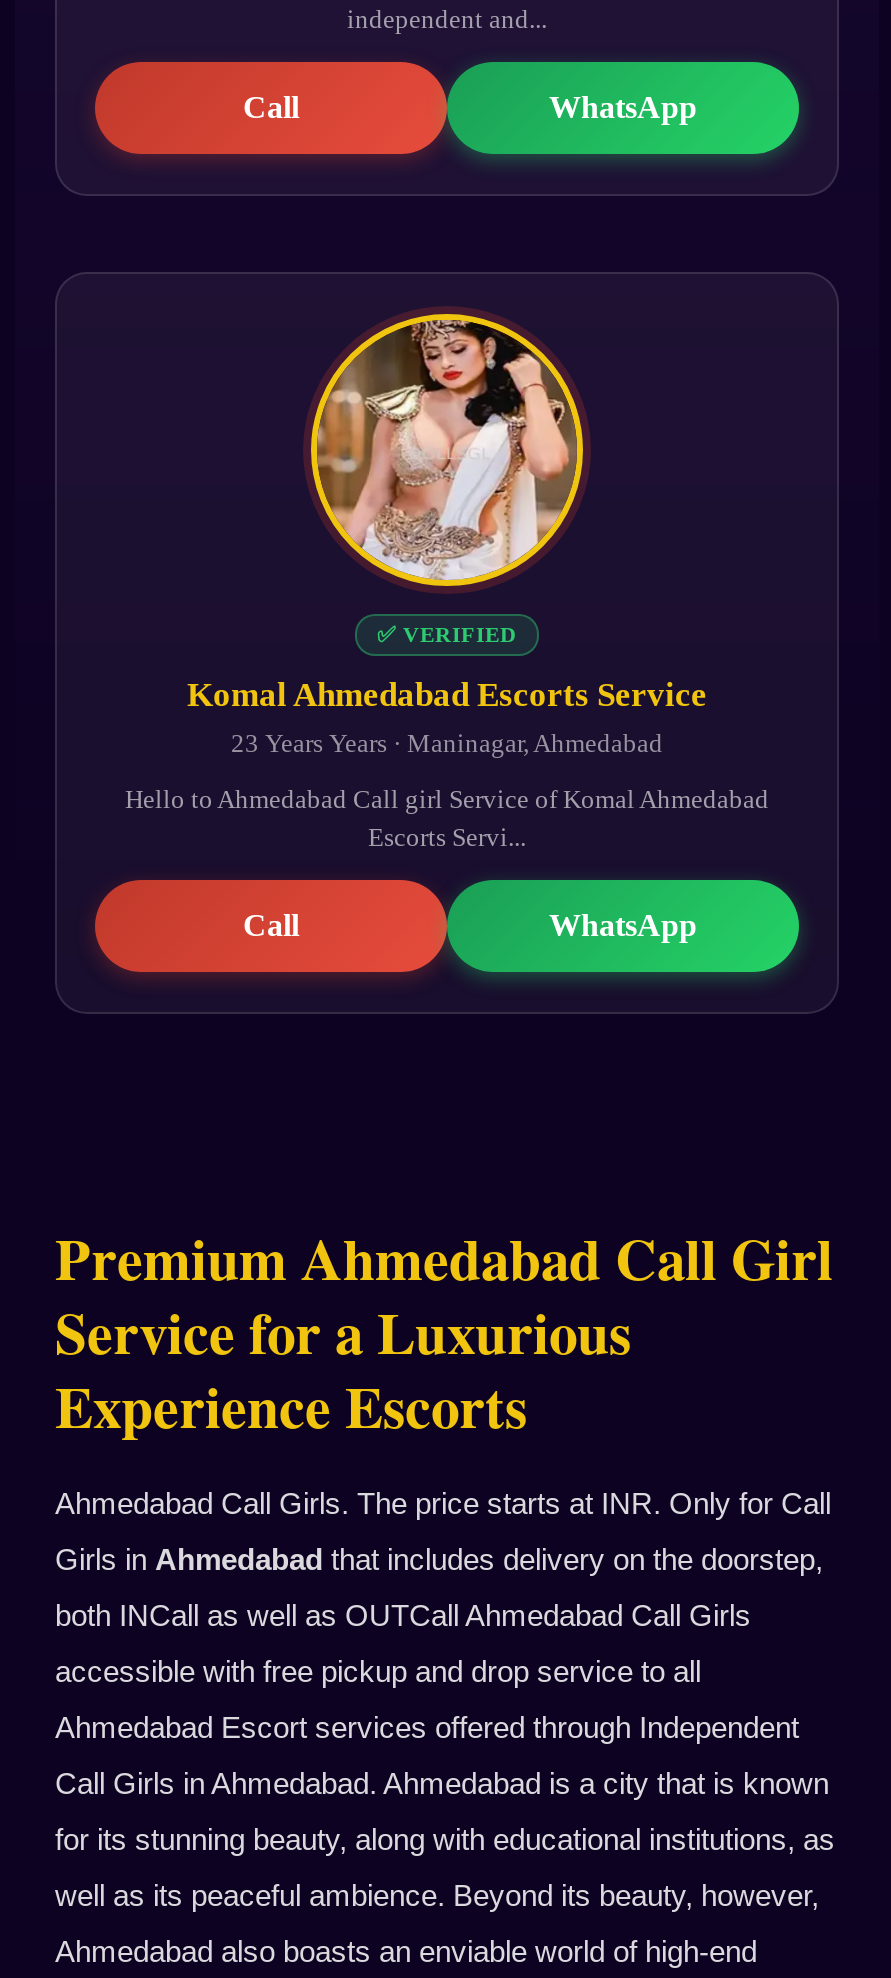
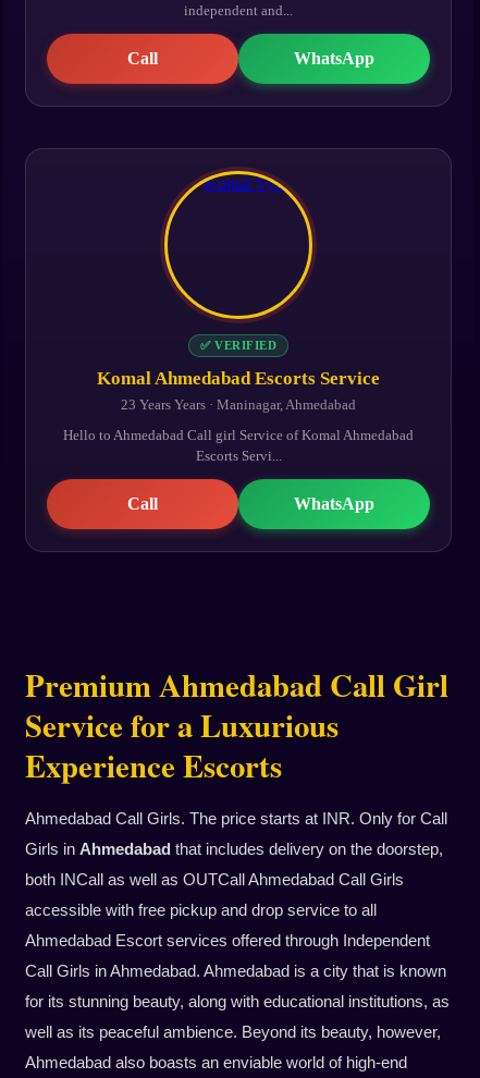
[317,318,577,582] [image] -> [167,173,310,317] [image]

